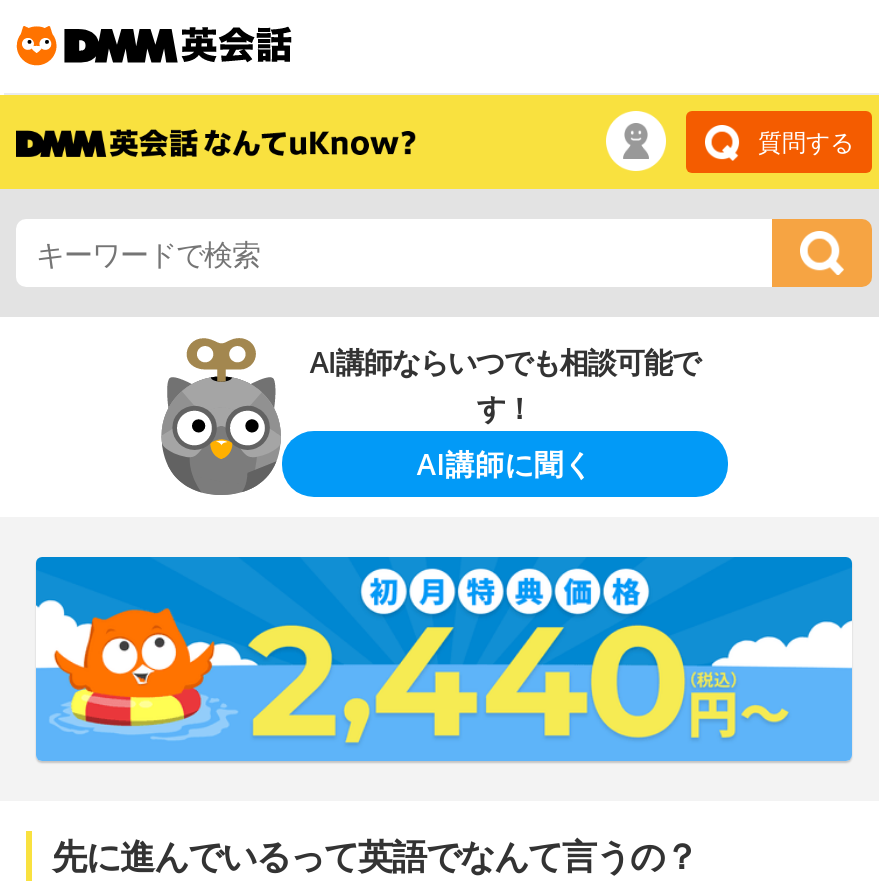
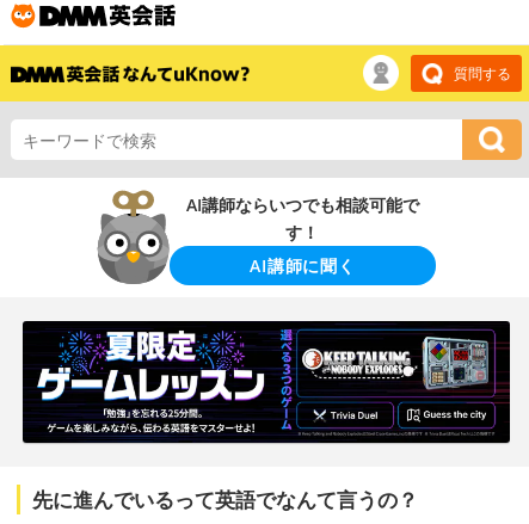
[34,555,854,763] [image] -> [21,320,511,444] [image]

